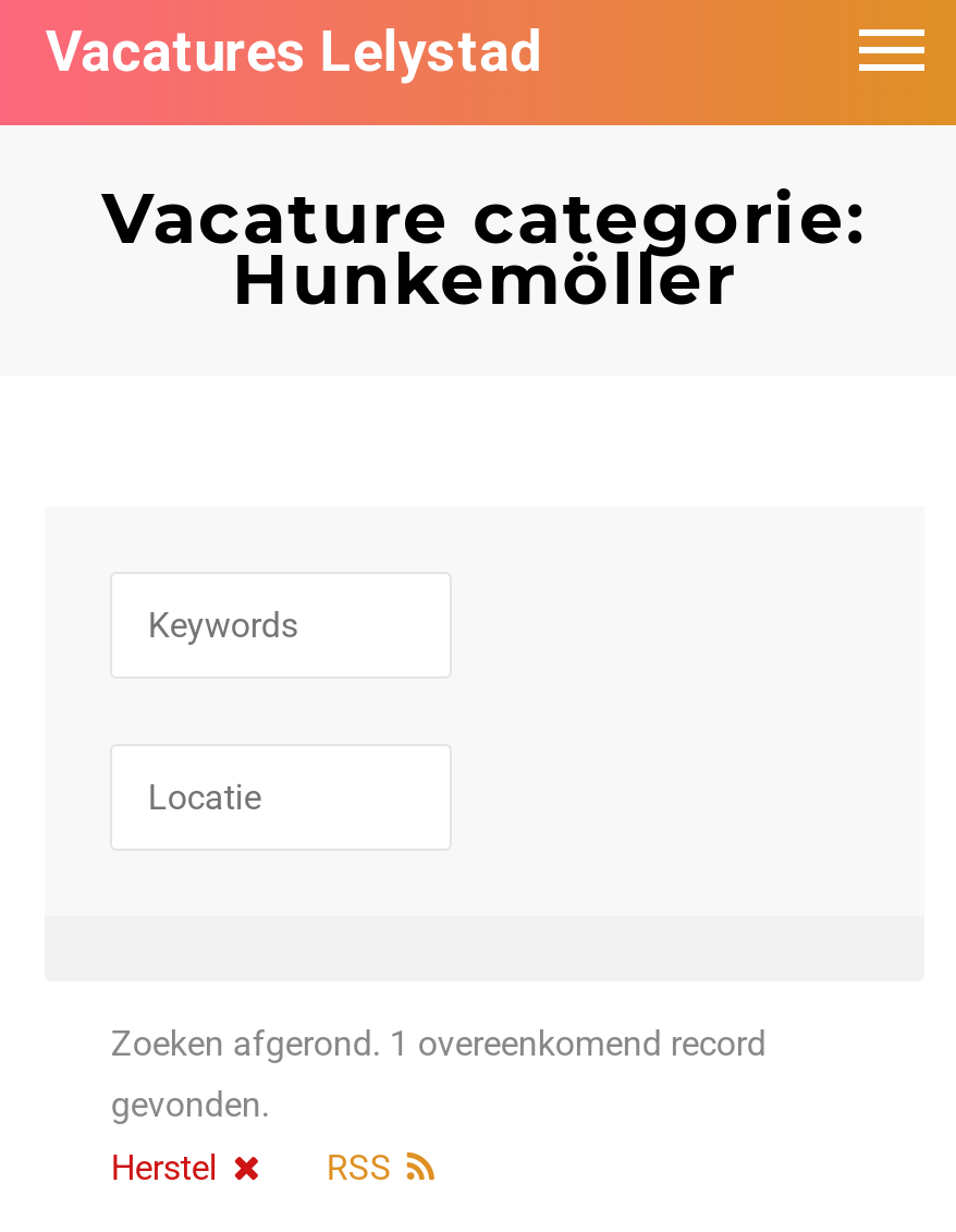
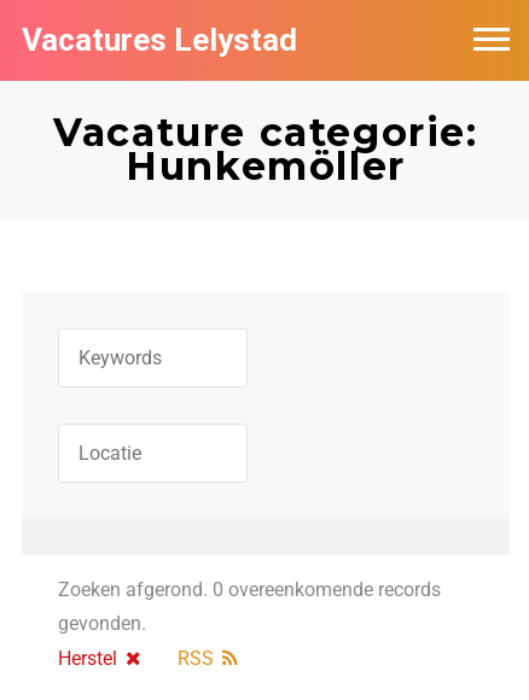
[111,1024,766,1065] Zoeken afgerond. 1 overeenkomend record -> [58,578,441,601] Zoeken afgerond. 0 overeenkomende records

